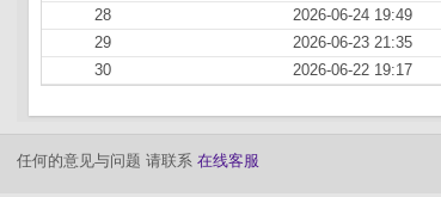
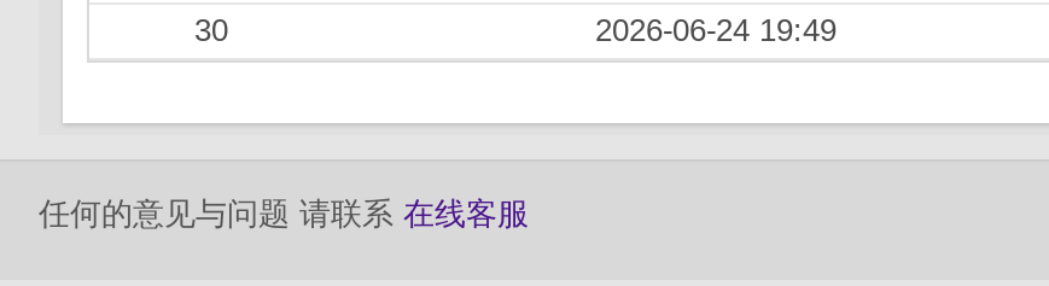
[94,6,111,24] 28 -> [194,12,228,48] 30
[94,33,412,79] 29 | 2026-06-23 21:35 | 30 | 2026-06-22 19:17 -> none

